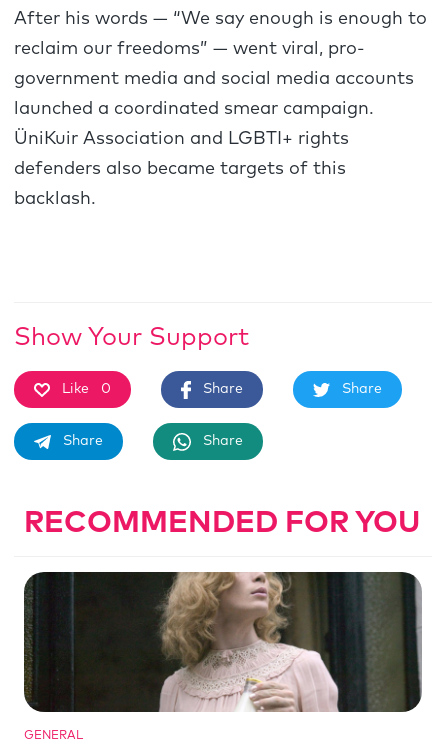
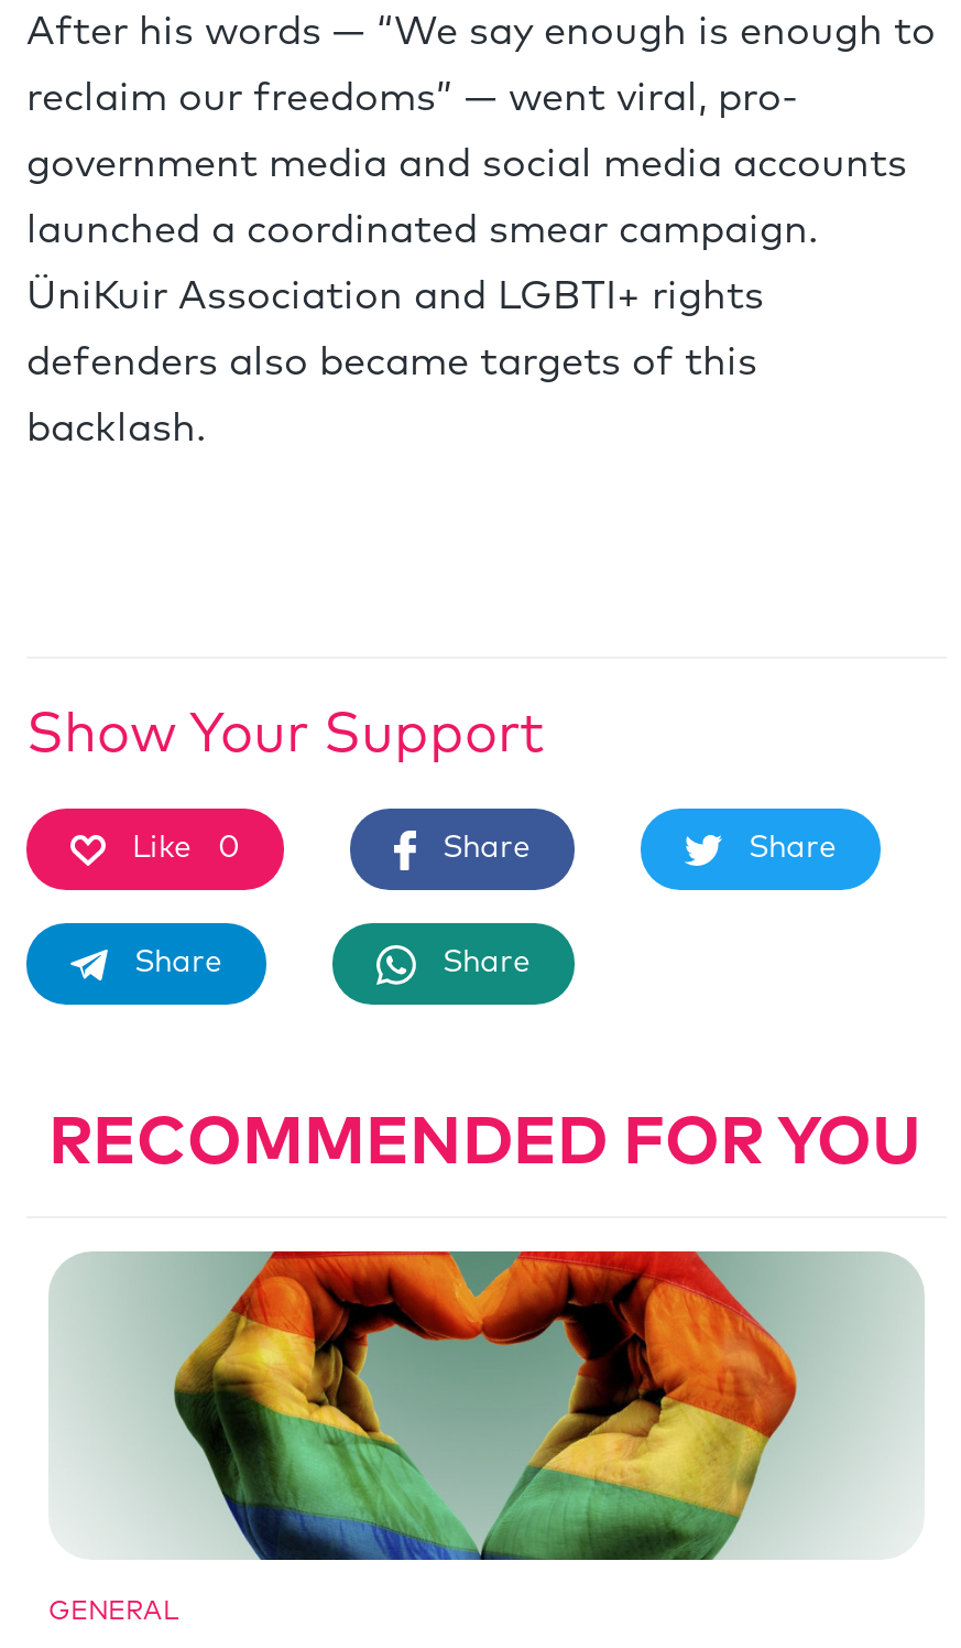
[23,571,422,713] [image] -> [48,1249,922,1562] [image]

